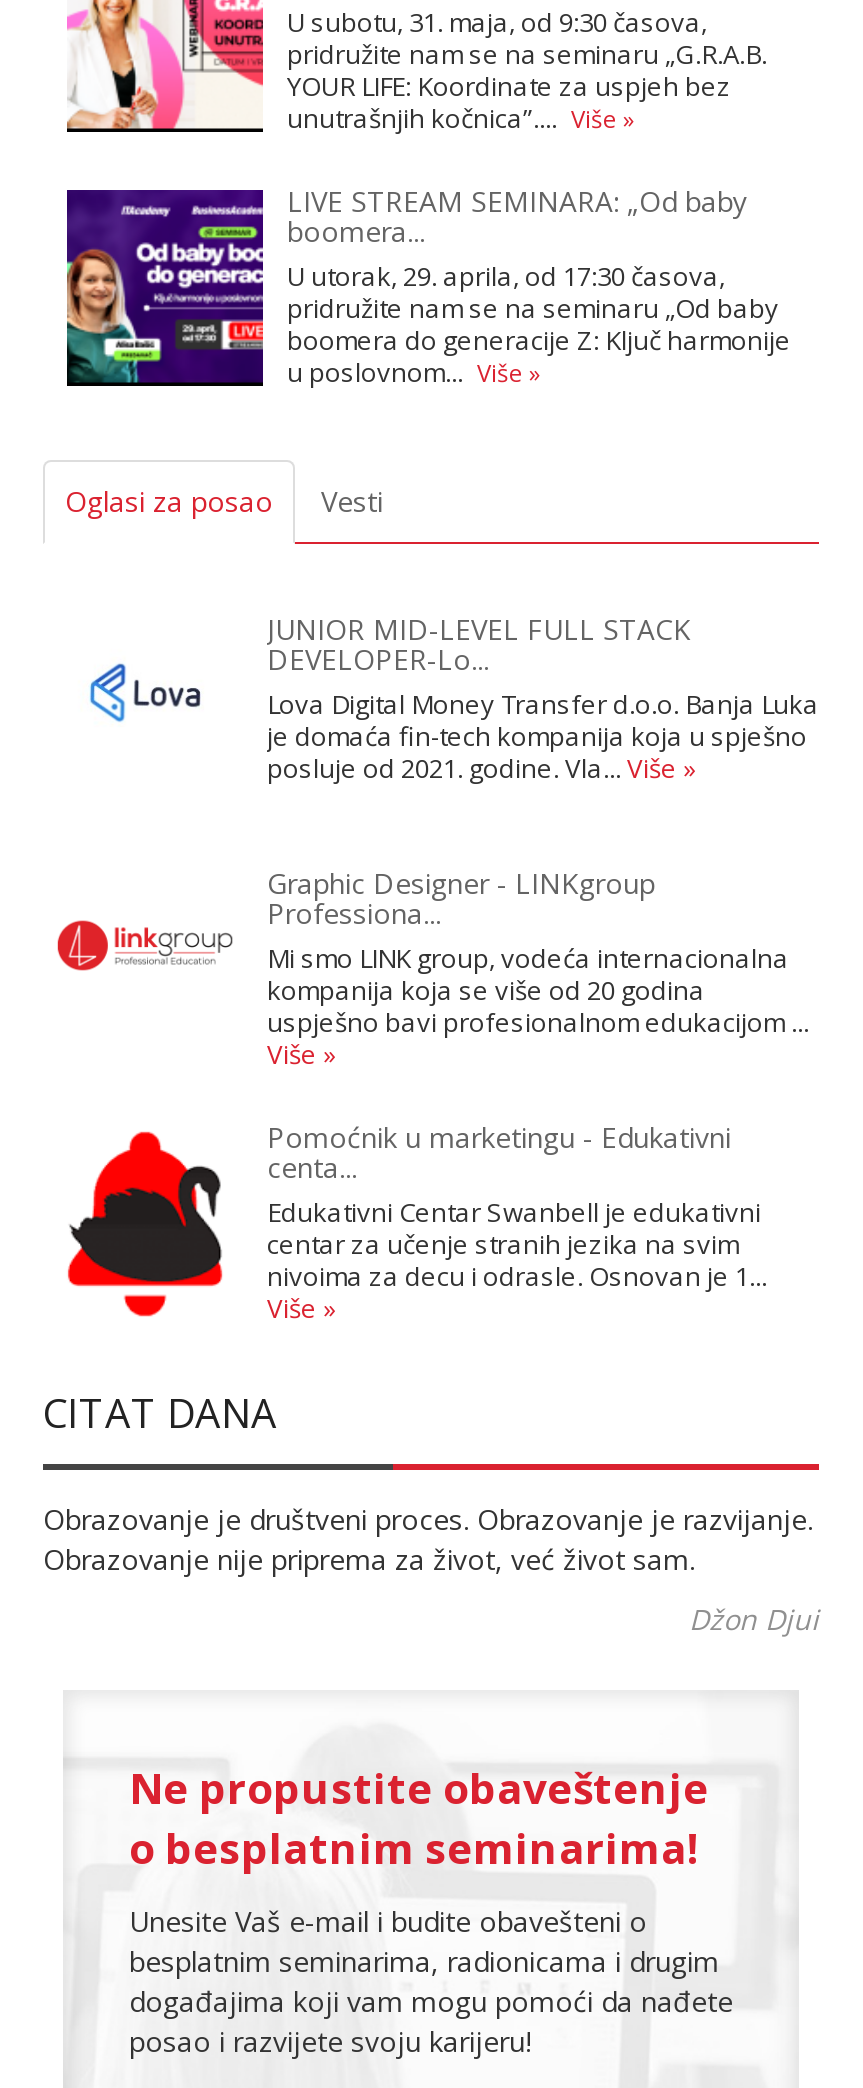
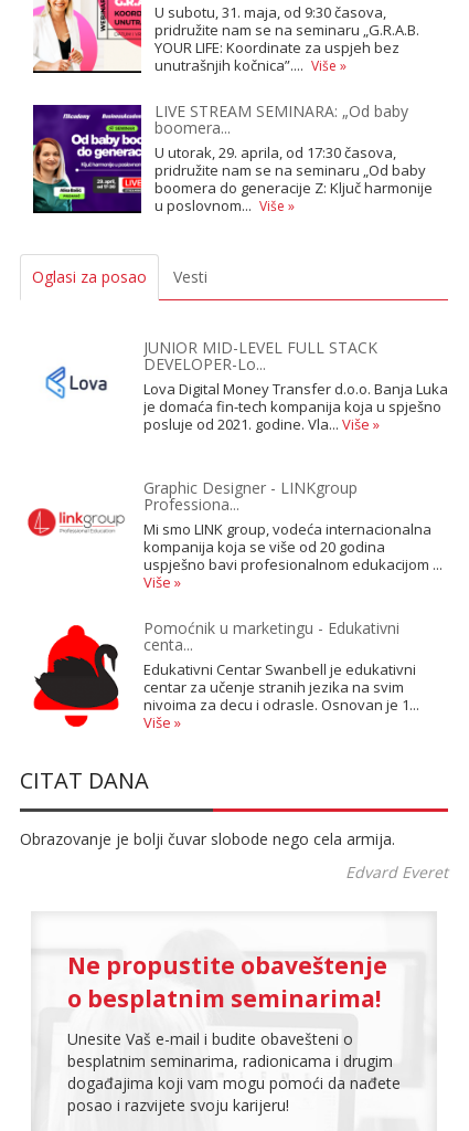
[43,1500,813,1578] Obrazovanje je društveni proces. Obrazovanje je razvijanje. | Obrazovanje nije priprema za život, već život sam. -> [20,828,395,849] Obrazovanje je bolji čuvar slobode nego cela armija.
[689,1600,819,1638] Džon Djui -> [345,861,448,882] Edvard Everet

